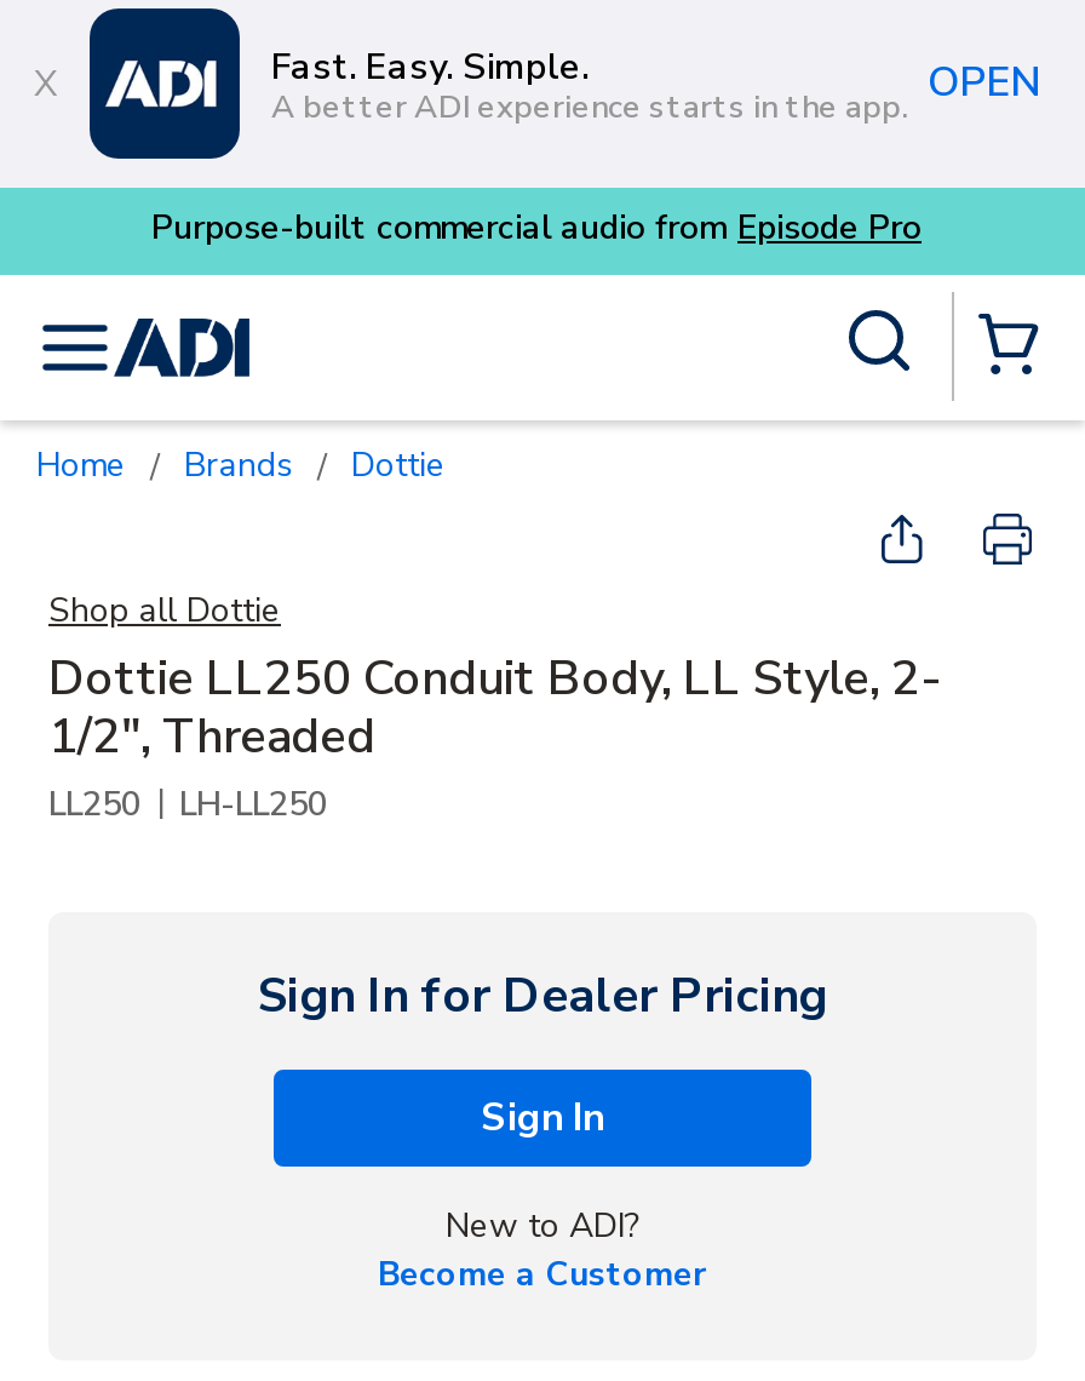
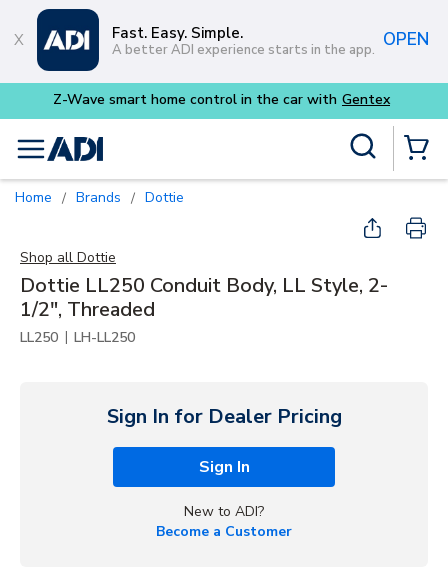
[151,205,922,251] Purpose-built commercial audio from Episode Pro -> [53,90,390,109] Z-Wave smart home control in the car with Gentex

